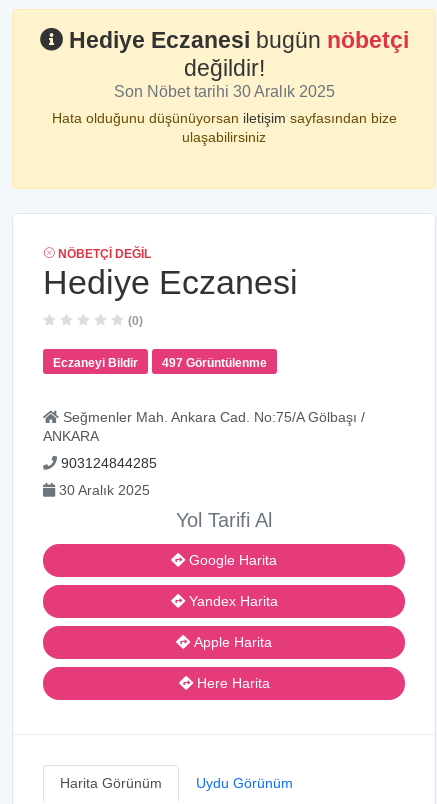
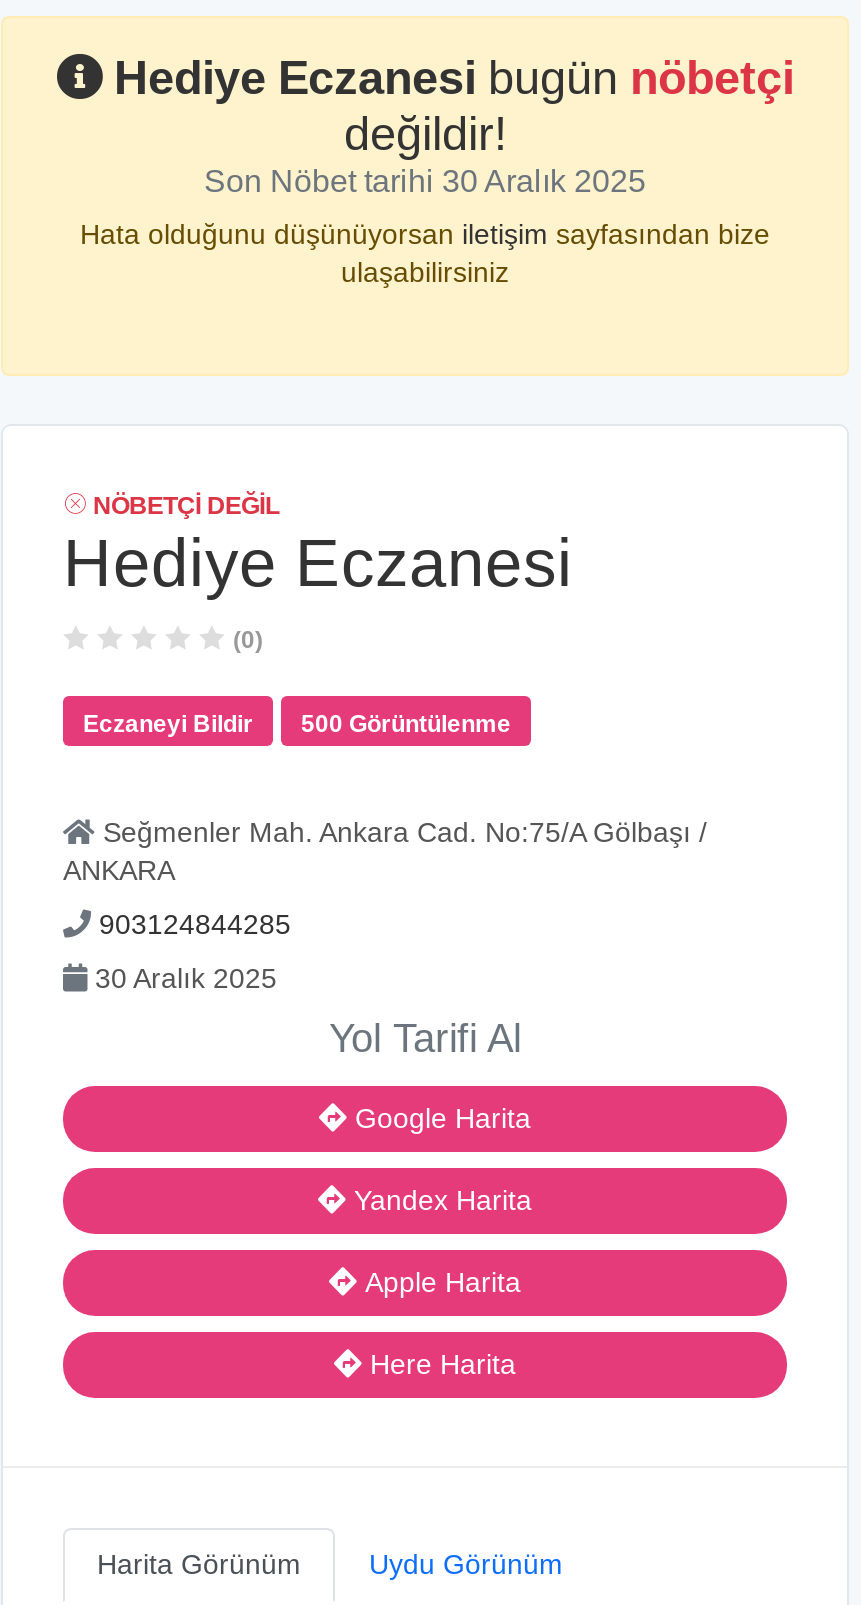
[162,356,267,370] 497 Görüntülenme -> [301,710,511,738] 500 Görüntülenme

